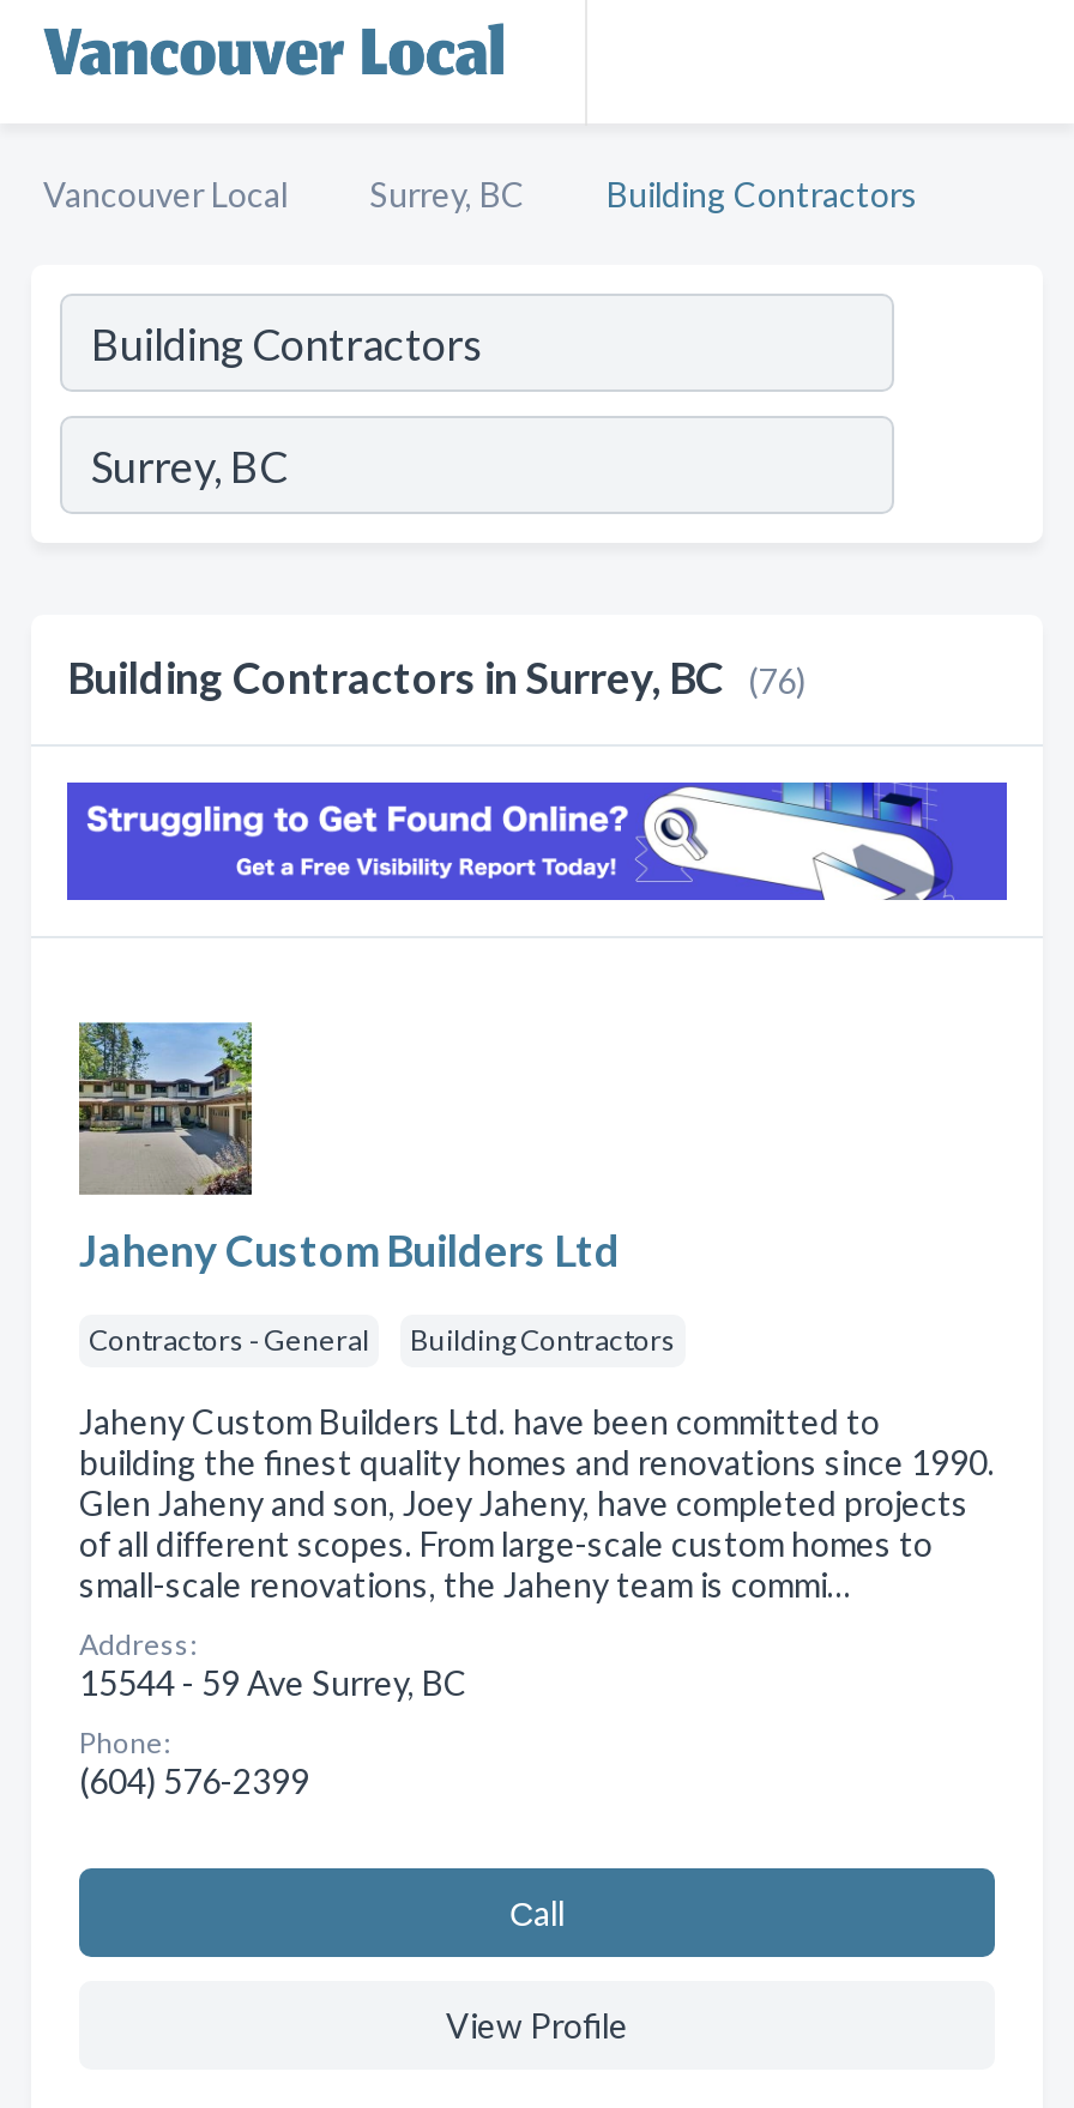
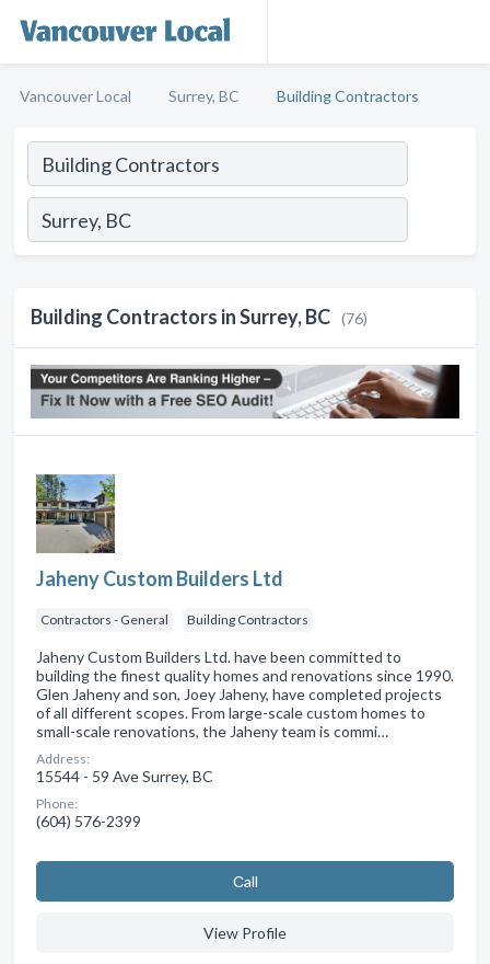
[65,780,1009,902] [image] -> [30,364,460,420] [image]

